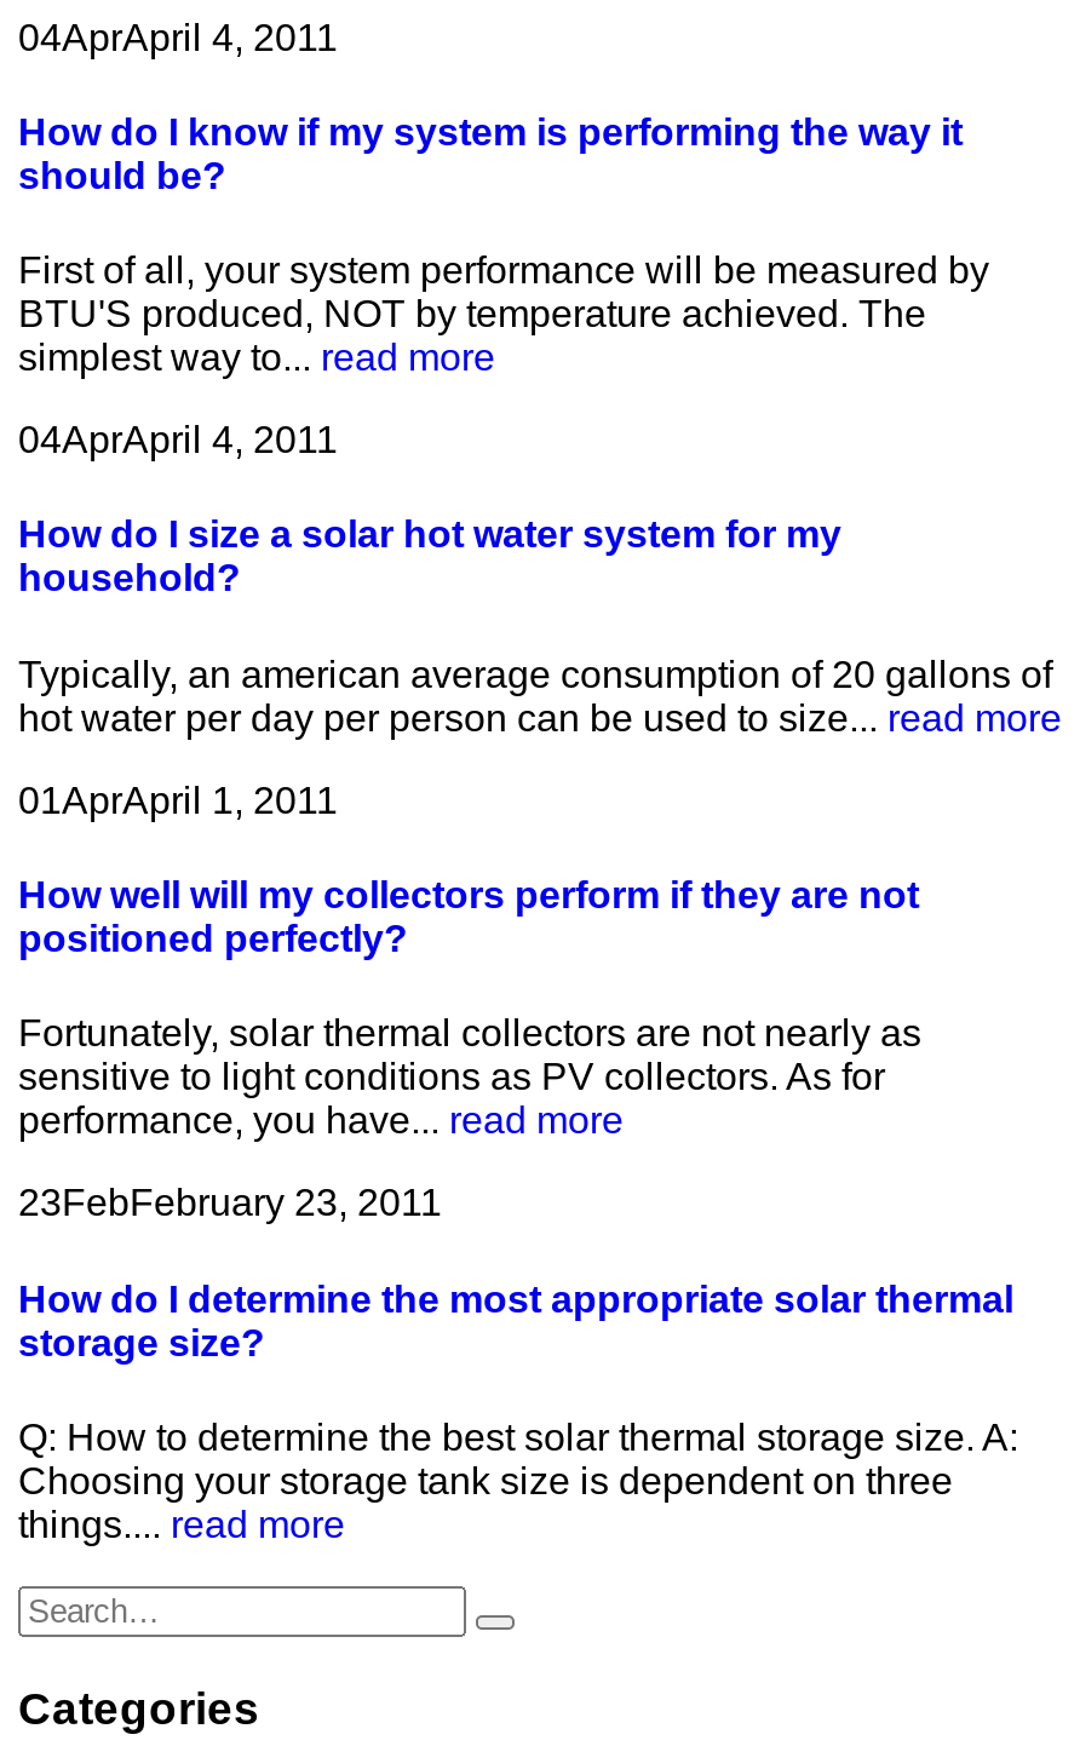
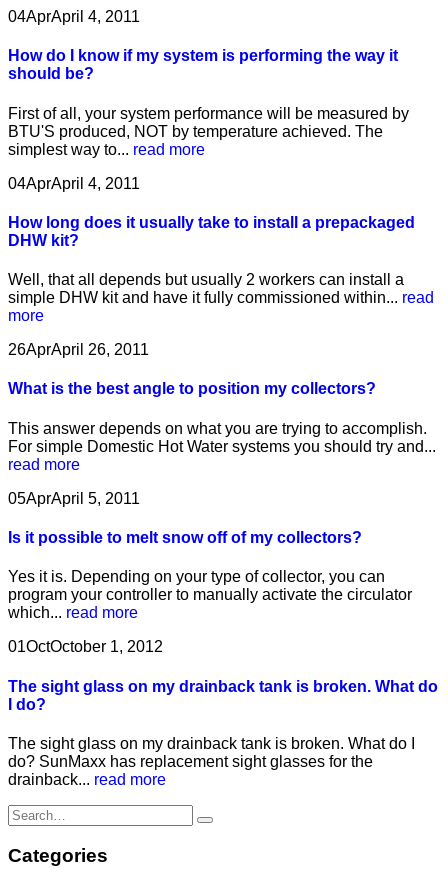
[18,514,1062,1544] How do I size a solar hot water system for my | household? | Typically, an american average consumption of 20 gallons of | hot water per day per person can be used to size... read more | 01AprApril 1, 2011 | How well will my collectors perform if they are not | positioned perfectly? | Fortunately, solar thermal collectors are not nearly as | sensitive to light conditions as PV collectors. As for | performance, you have... read more | 23FebFebruary 23, 2011 | How do I determine the most appropriate solar thermal | storage size? | Q: How to determine the best solar thermal storage size. A: | Choosing your storage tank size is dependent on three | things.... read more -> [8,214,438,788] How long does it usually take to install a prepackaged | DHW kit? | Well, that all depends but usually 2 workers can install a | simple DHW kit and have it fully commissioned within... read | more | 26AprApril 26, 2011 | What is the best angle to position my collectors? | This answer depends on what you are trying to accomplish. | For simple Domestic Hot Water systems you should try and... | read more | 05AprApril 5, 2011 | Is it possible to melt snow off of my collectors? | Yes it is. Depending on your type of collector, you can | program your controller to manually activate the circulator | which... read more | 01OctOctober 1, 2012 | The sight glass on my drainback tank is broken. What do | I do? | The sight glass on my drainback tank is broken. What do I | do? SunMaxx has replacement sight glasses for the | drainback... read more

